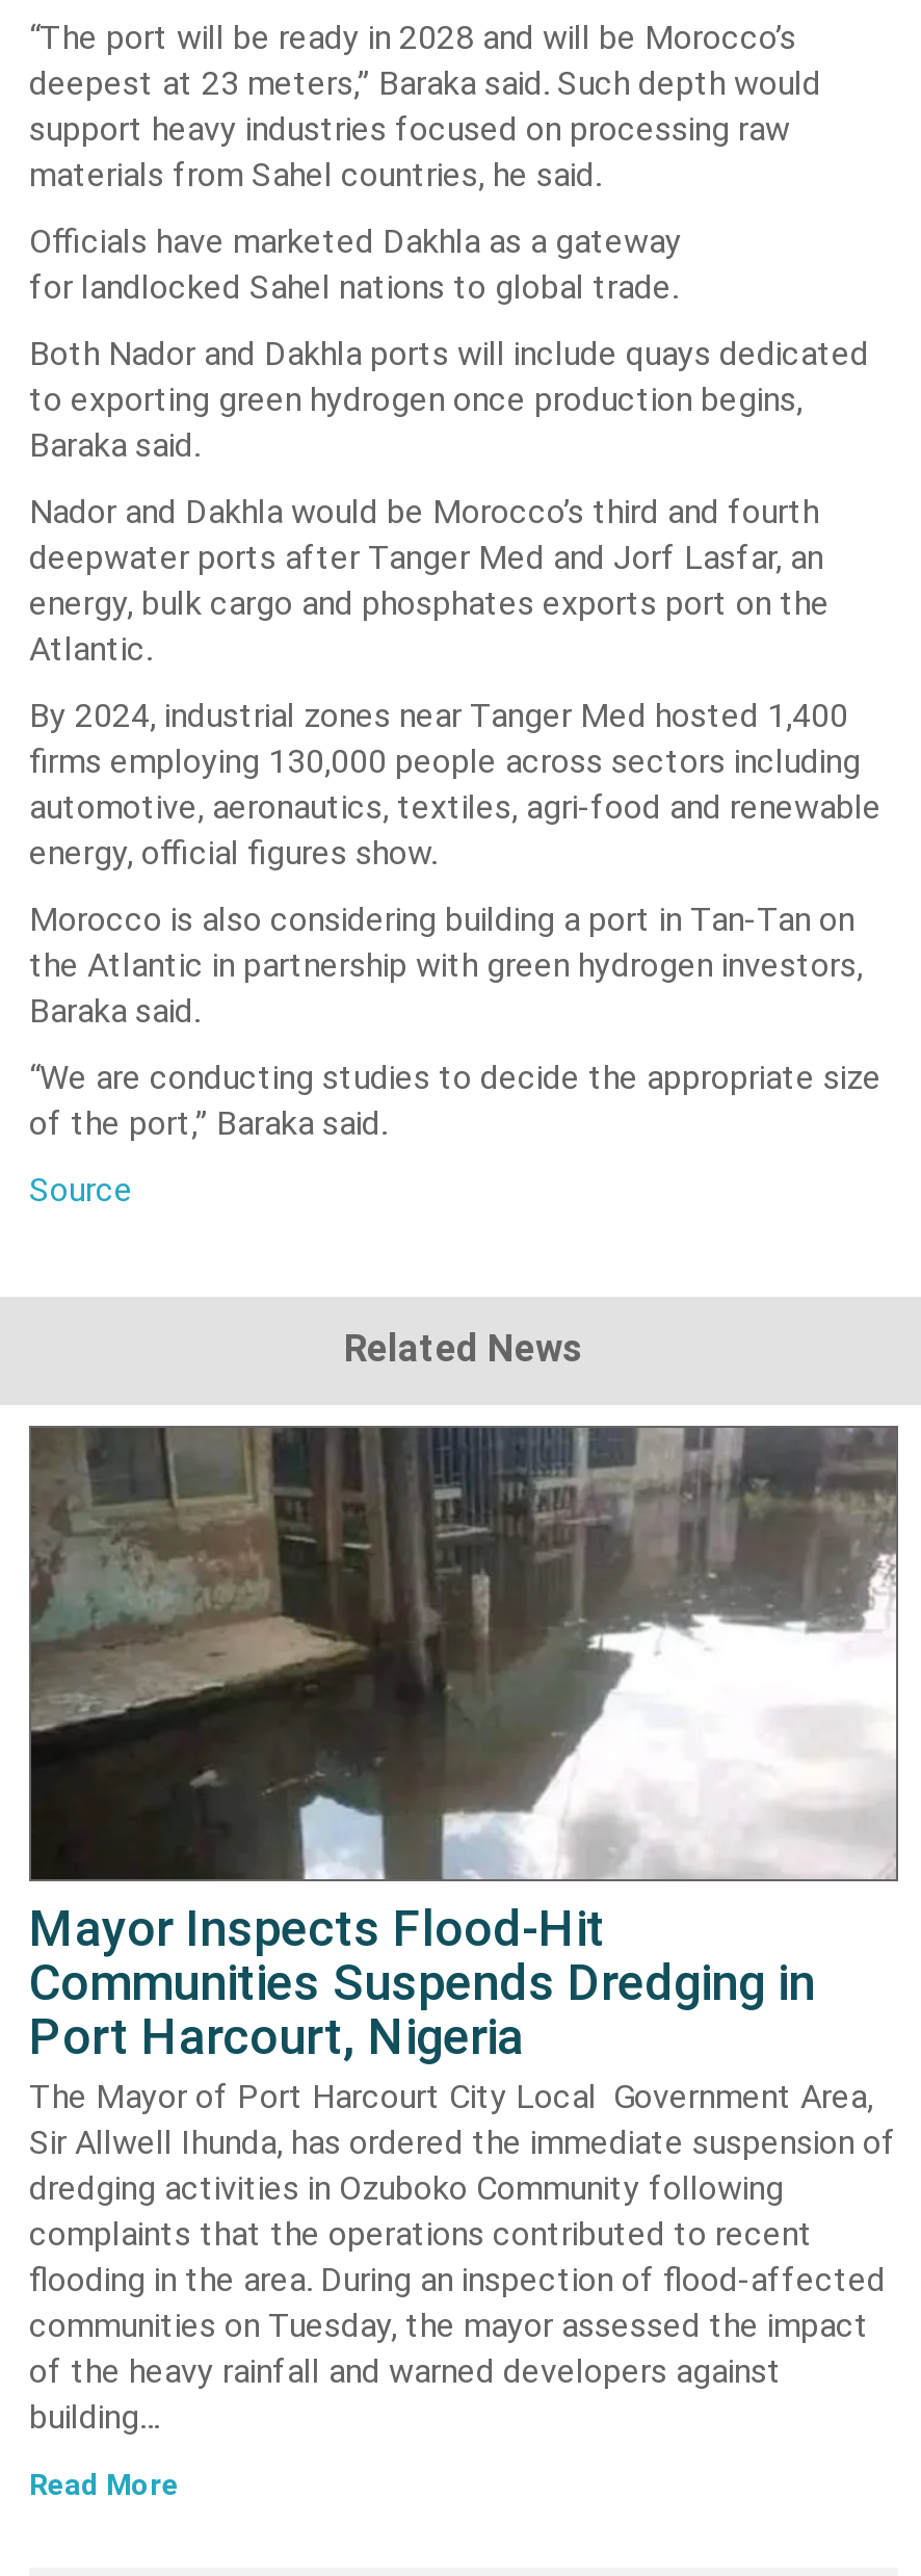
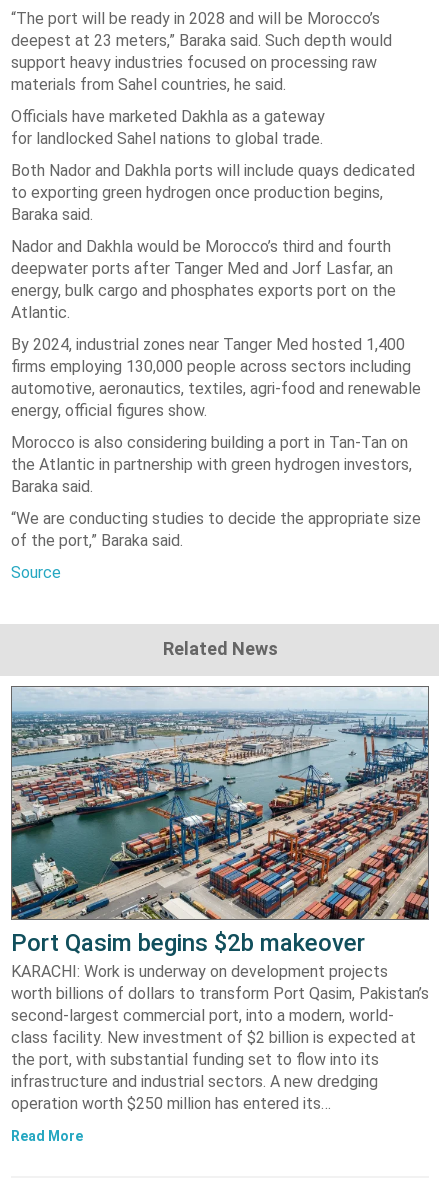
[29,1426,898,2436] [image] | Mayor Inspects Flood-Hit | Communities Suspends Dredging in | Port Harcourt, Nigeria | The Mayor of Port Harcourt City Local Government Area, | Sir Allwell Ihunda, has ordered the immediate suspension of | dredging activities in Ozuboko Community following | complaints that the operations contributed to recent | flooding in the area. During an inspection of flood-affected | communities on Tuesday, the mayor assessed the impact | of the heavy rainfall and warned developers against | building… -> [11,686,430,1113] [image] | Port Qasim begins $2b makeover | KARACHI: Work is underway on development projects | worth billions of dollars to transform Port Qasim, Pakistan’s | second-largest commercial port, into a modern, world- | class facility. New investment of $2 billion is expected at | the port, with substantial funding set to flow into its | infrastructure and industrial sectors. A new dredging | operation worth $250 million has entered its…

